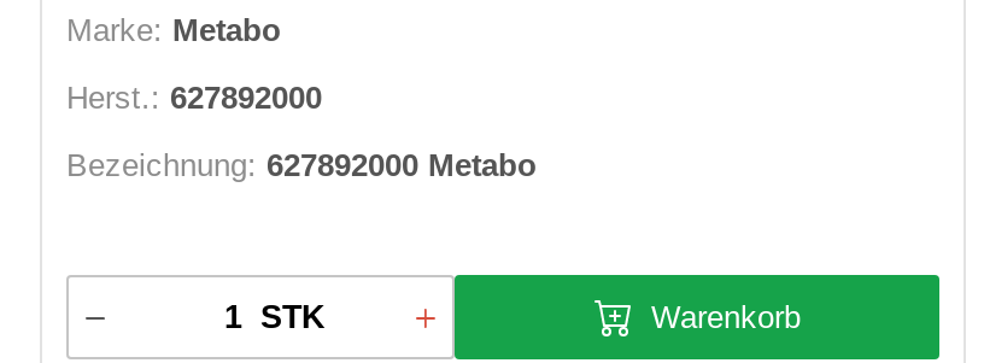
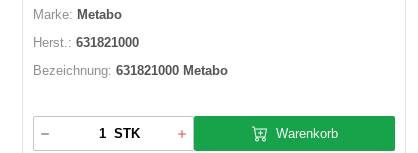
[66,80,322,116] Herst.: 627892000 -> [33,35,139,50] Herst.: 631821000
[66,147,537,183] Bezeichnung: 627892000 Metabo -> [33,63,228,78] Bezeichnung: 631821000 Metabo

